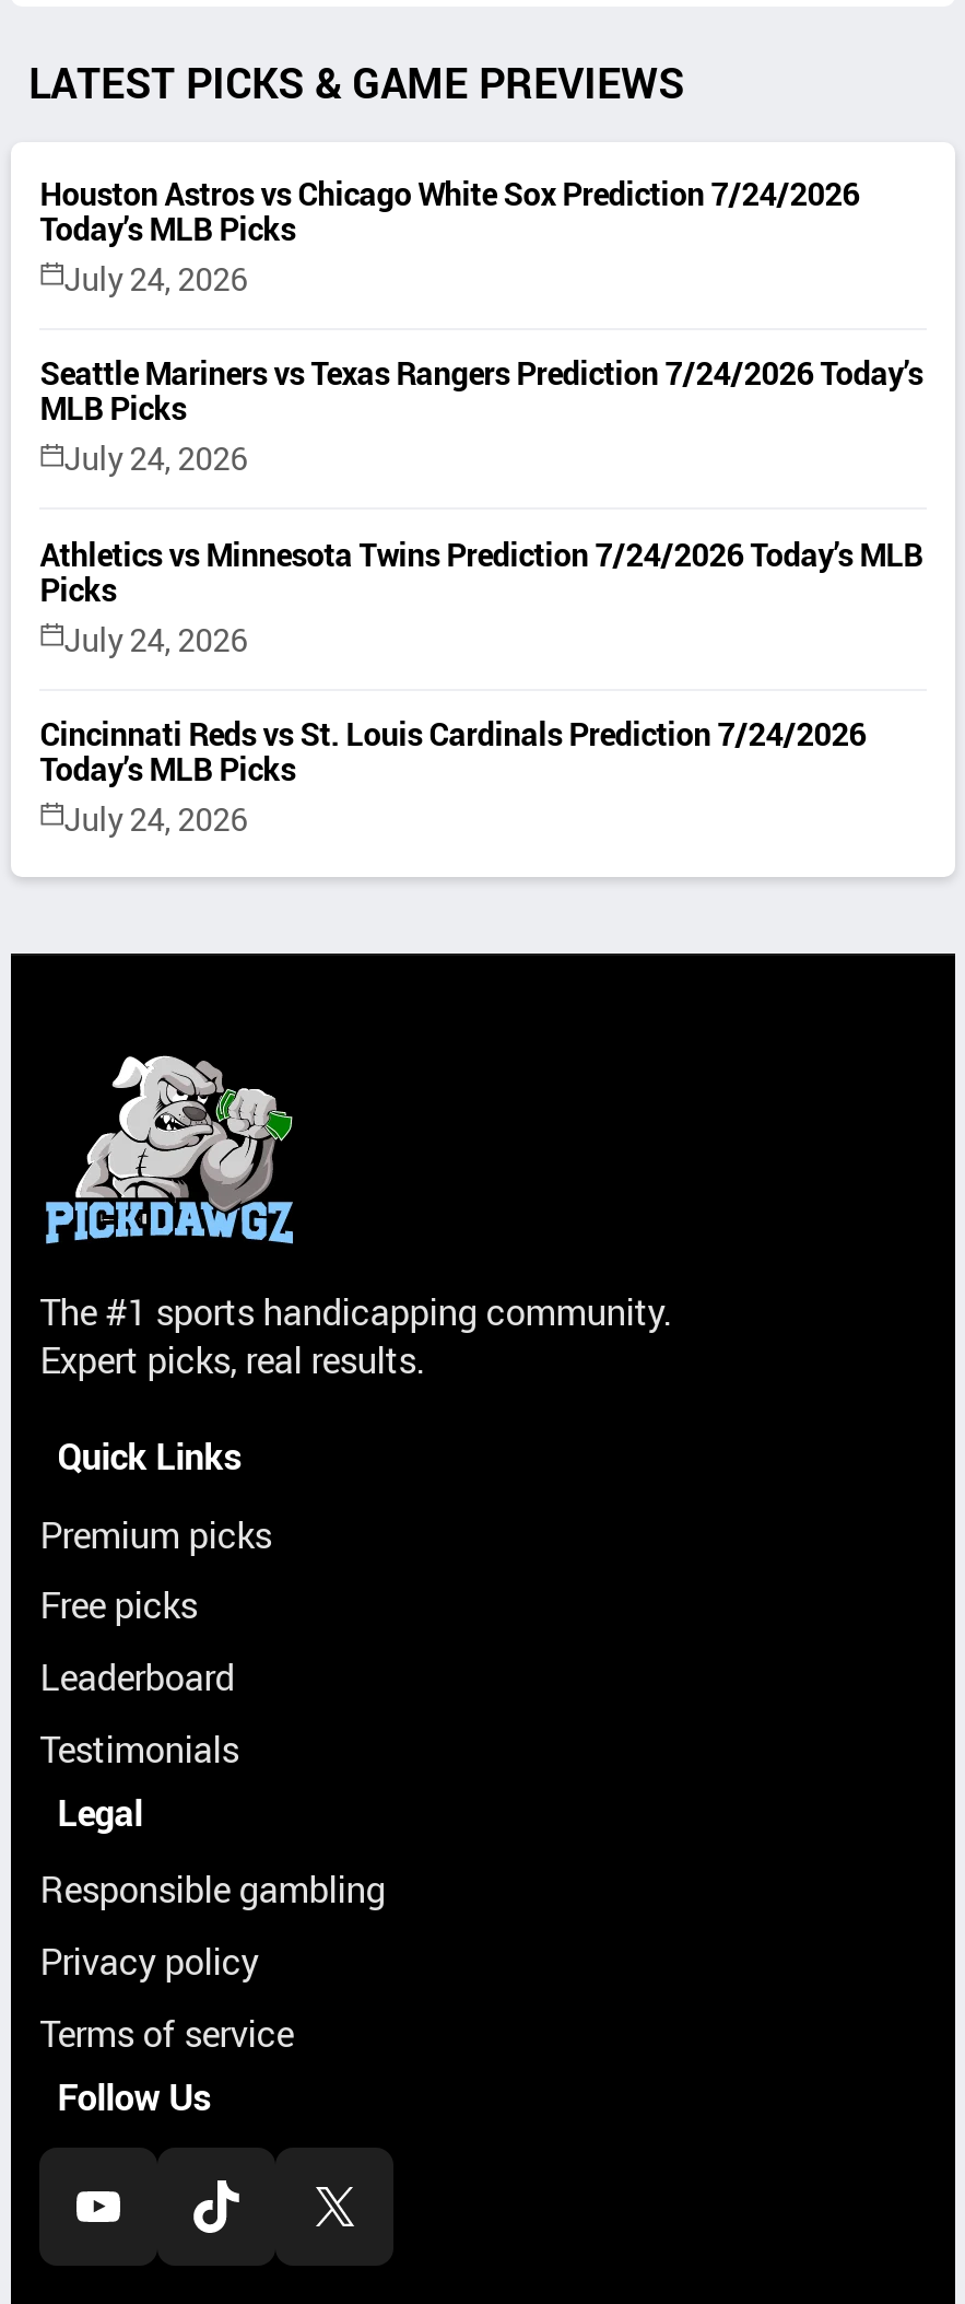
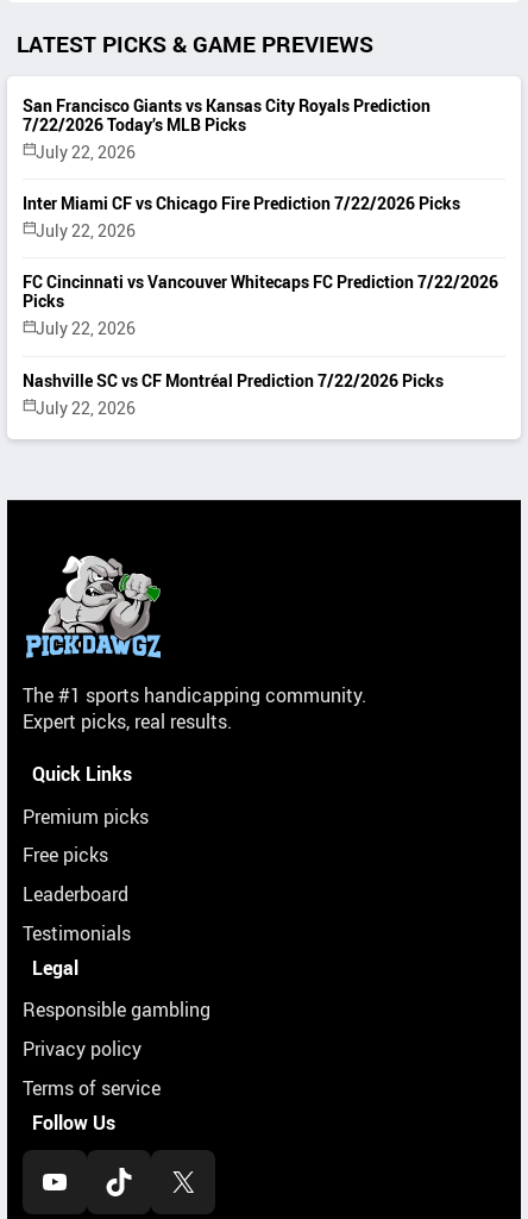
[40,172,859,299] Houston Astros vs Chicago White Sox Prediction 7/24/2026 | Today’s MLB Picks | July 24, 2026 -> [23,94,431,163] San Francisco Giants vs Kansas City Royals Prediction | 7/22/2026 Today’s MLB Picks | July 22, 2026
[40,352,923,479] Seattle Mariners vs Texas Rangers Prediction 7/24/2026 Today’s | MLB Picks | July 24, 2026 -> [23,192,460,242] Inter Miami CF vs Chicago Fire Prediction 7/22/2026 Picks | July 22, 2026
[40,532,923,574] Athletics vs Minnesota Twins Prediction 7/24/2026 Today’s MLB -> [23,271,499,293] FC Cincinnati vs Vancouver Whitecaps FC Prediction 7/22/2026
[64,617,247,659] July 24, 2026 -> [36,317,136,340] July 22, 2026
[40,712,866,839] Cincinnati Reds vs St. Louis Cardinals Prediction 7/24/2026 | Today’s MLB Picks | July 24, 2026 -> [23,369,444,419] Nashville SC vs CF Montréal Prediction 7/22/2026 Picks | July 22, 2026

